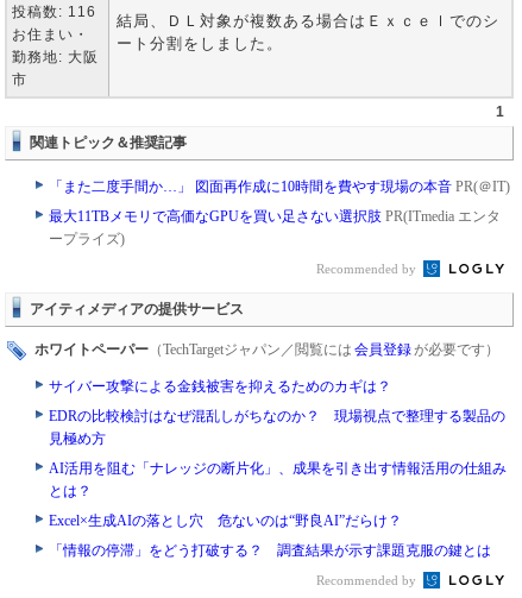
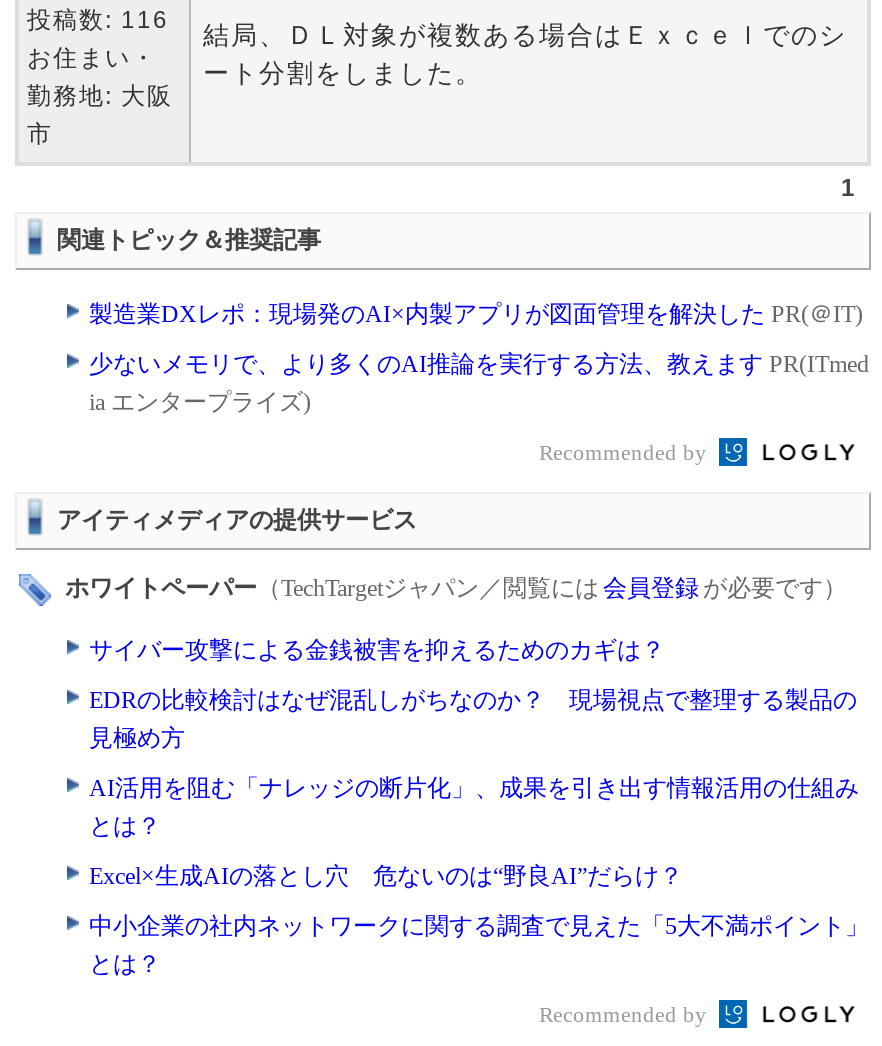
[49,178,510,195] 「また二度手間か…」 図面再作成に10時間を費やす現場の本音PR(＠IT) -> [89,300,863,328] 製造業DXレポ：現場発のAI×内製アプリが図面管理を解決したPR(＠IT)
[49,208,501,247] 最大11TBメモリで高価なGPUを買い足さない選択肢PR(ITmedia エンタ | ープライズ) -> [89,350,869,416] 少ないメモリで、より多くのAI推論を実行する方法、教えますPR(ITmed | ia エンタープライズ)
[49,542,491,559] 「情報の停滞」をどう打破する？ 調査結果が示す課題克服の鍵とは -> [89,912,869,978] 中小企業の社内ネットワークに関する調査で見えた「5大不満ポイント」 | とは？

